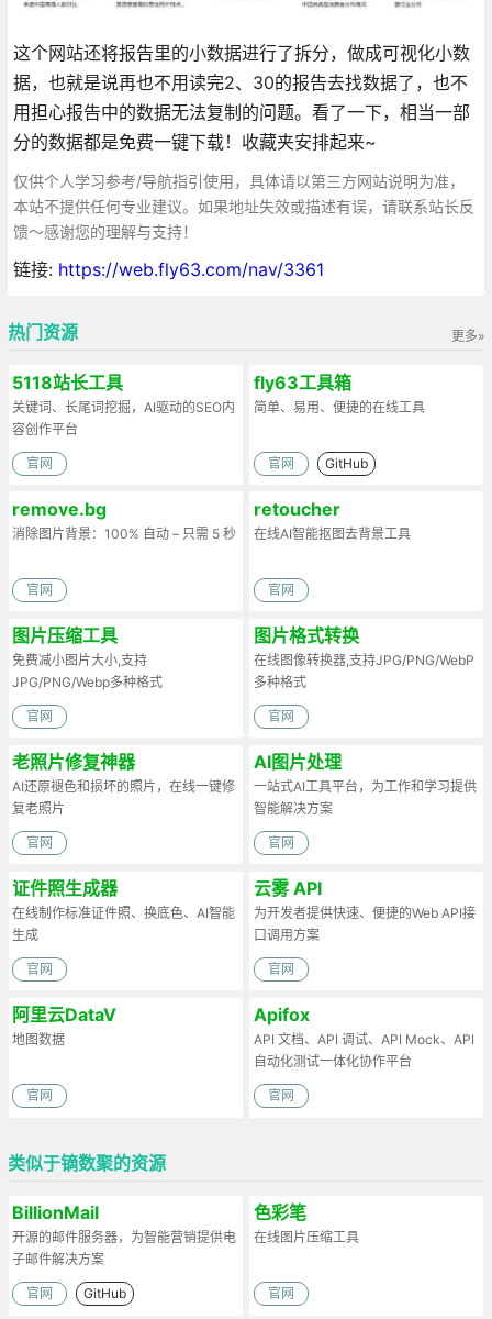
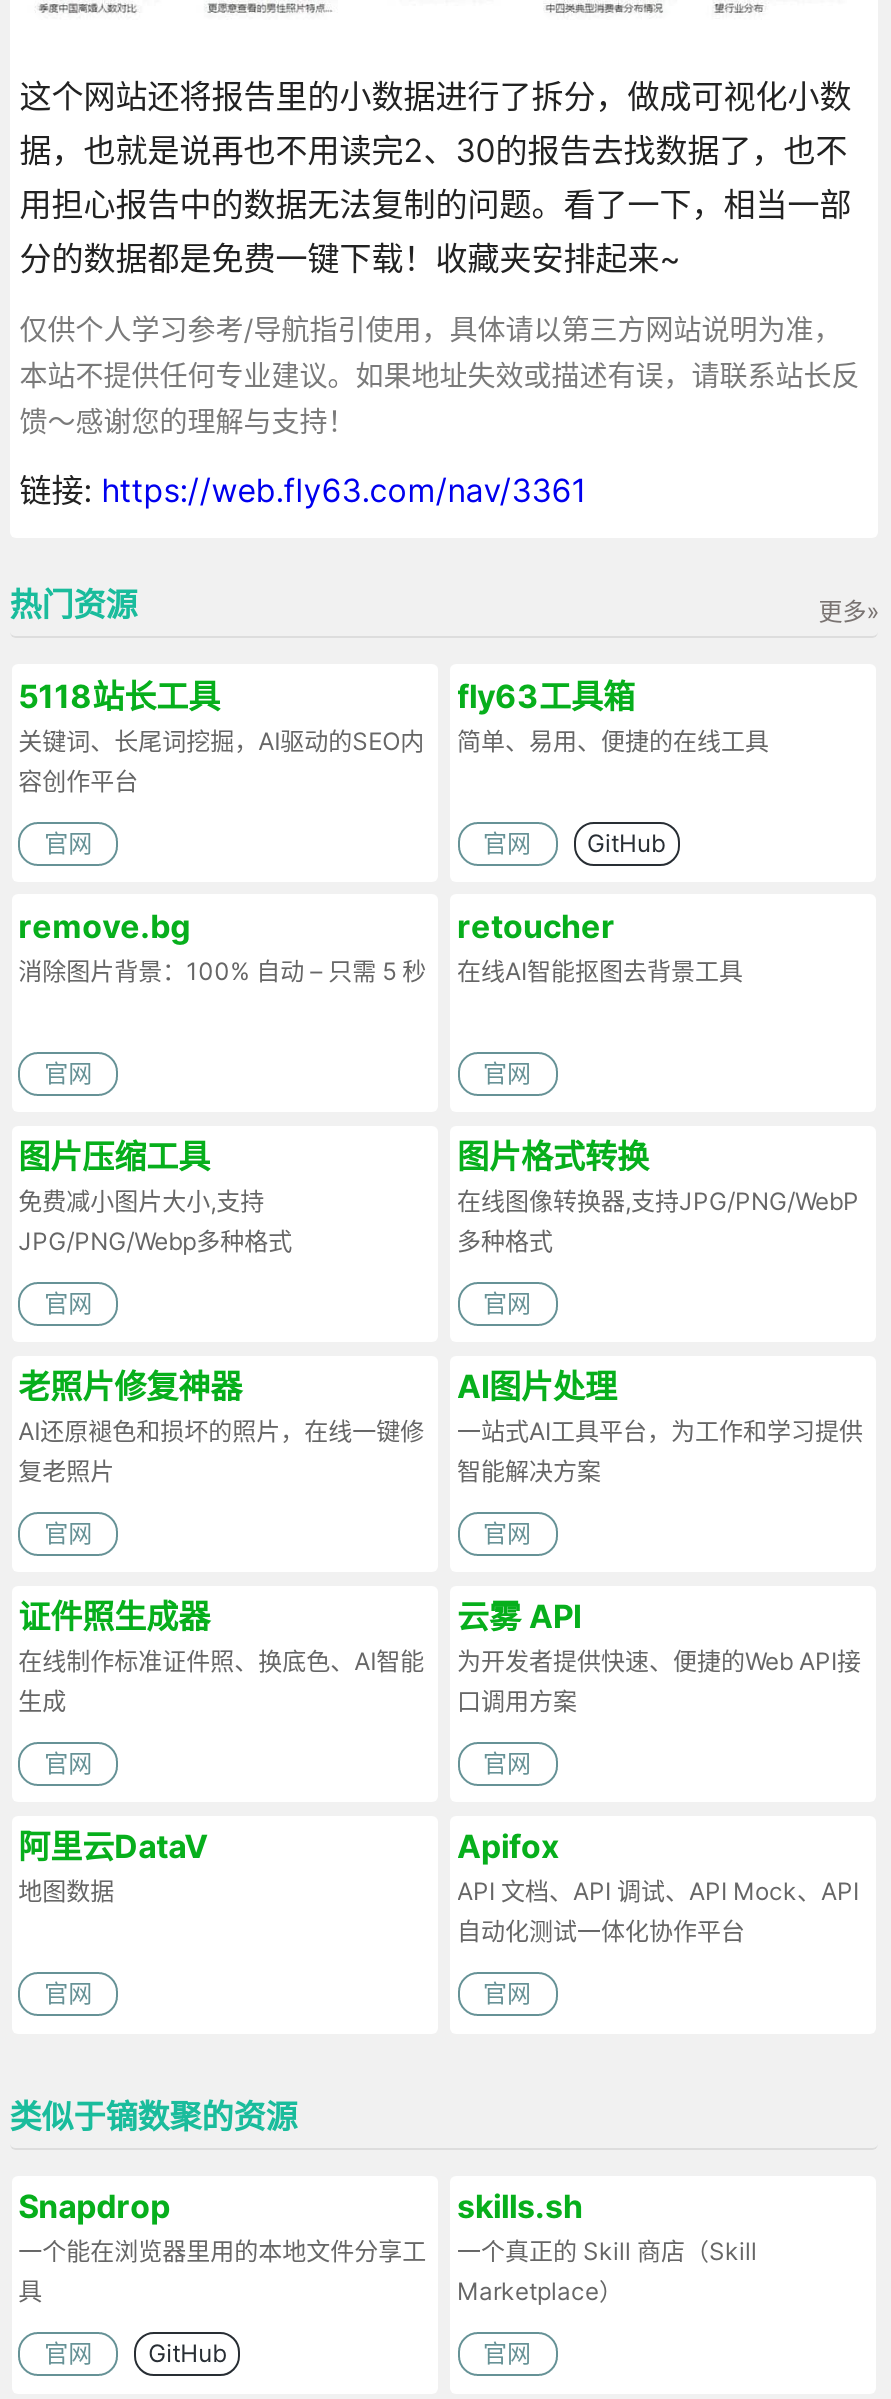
[12,1202,236,1268] BillionMail | 开源的邮件服务器，为智能营销提供电 | 子邮件解决方案 -> [18,2187,426,2307] Snapdrop | 一个能在浏览器里用的本地文件分享工 | 具
[253,1202,359,1246] 色彩笔 | 在线图片压缩工具 -> [457,2187,757,2307] skills.sh | 一个真正的 Skill 商店（Skill | Marketplace）

